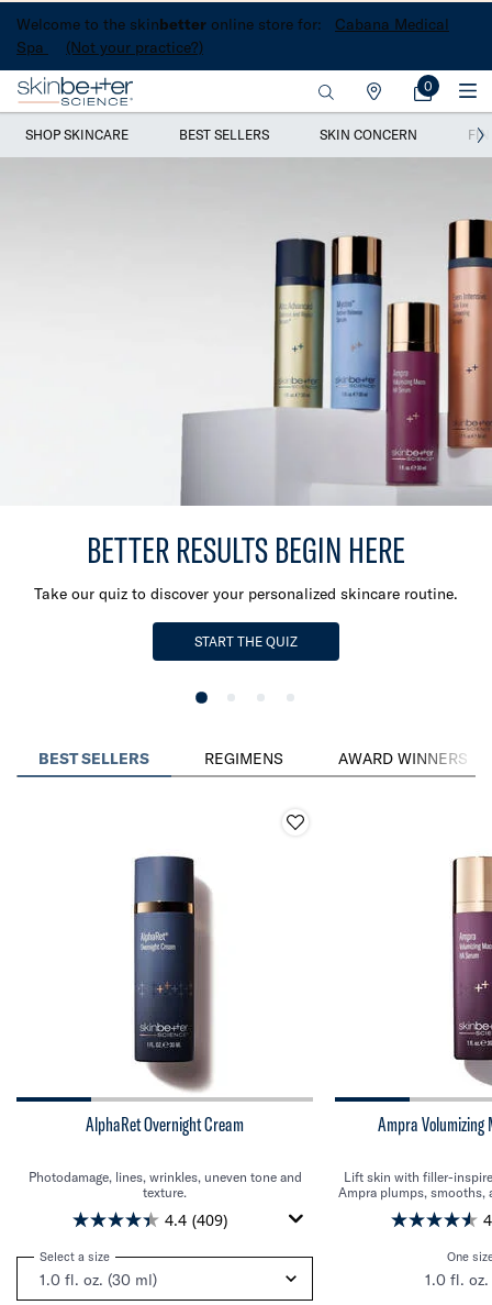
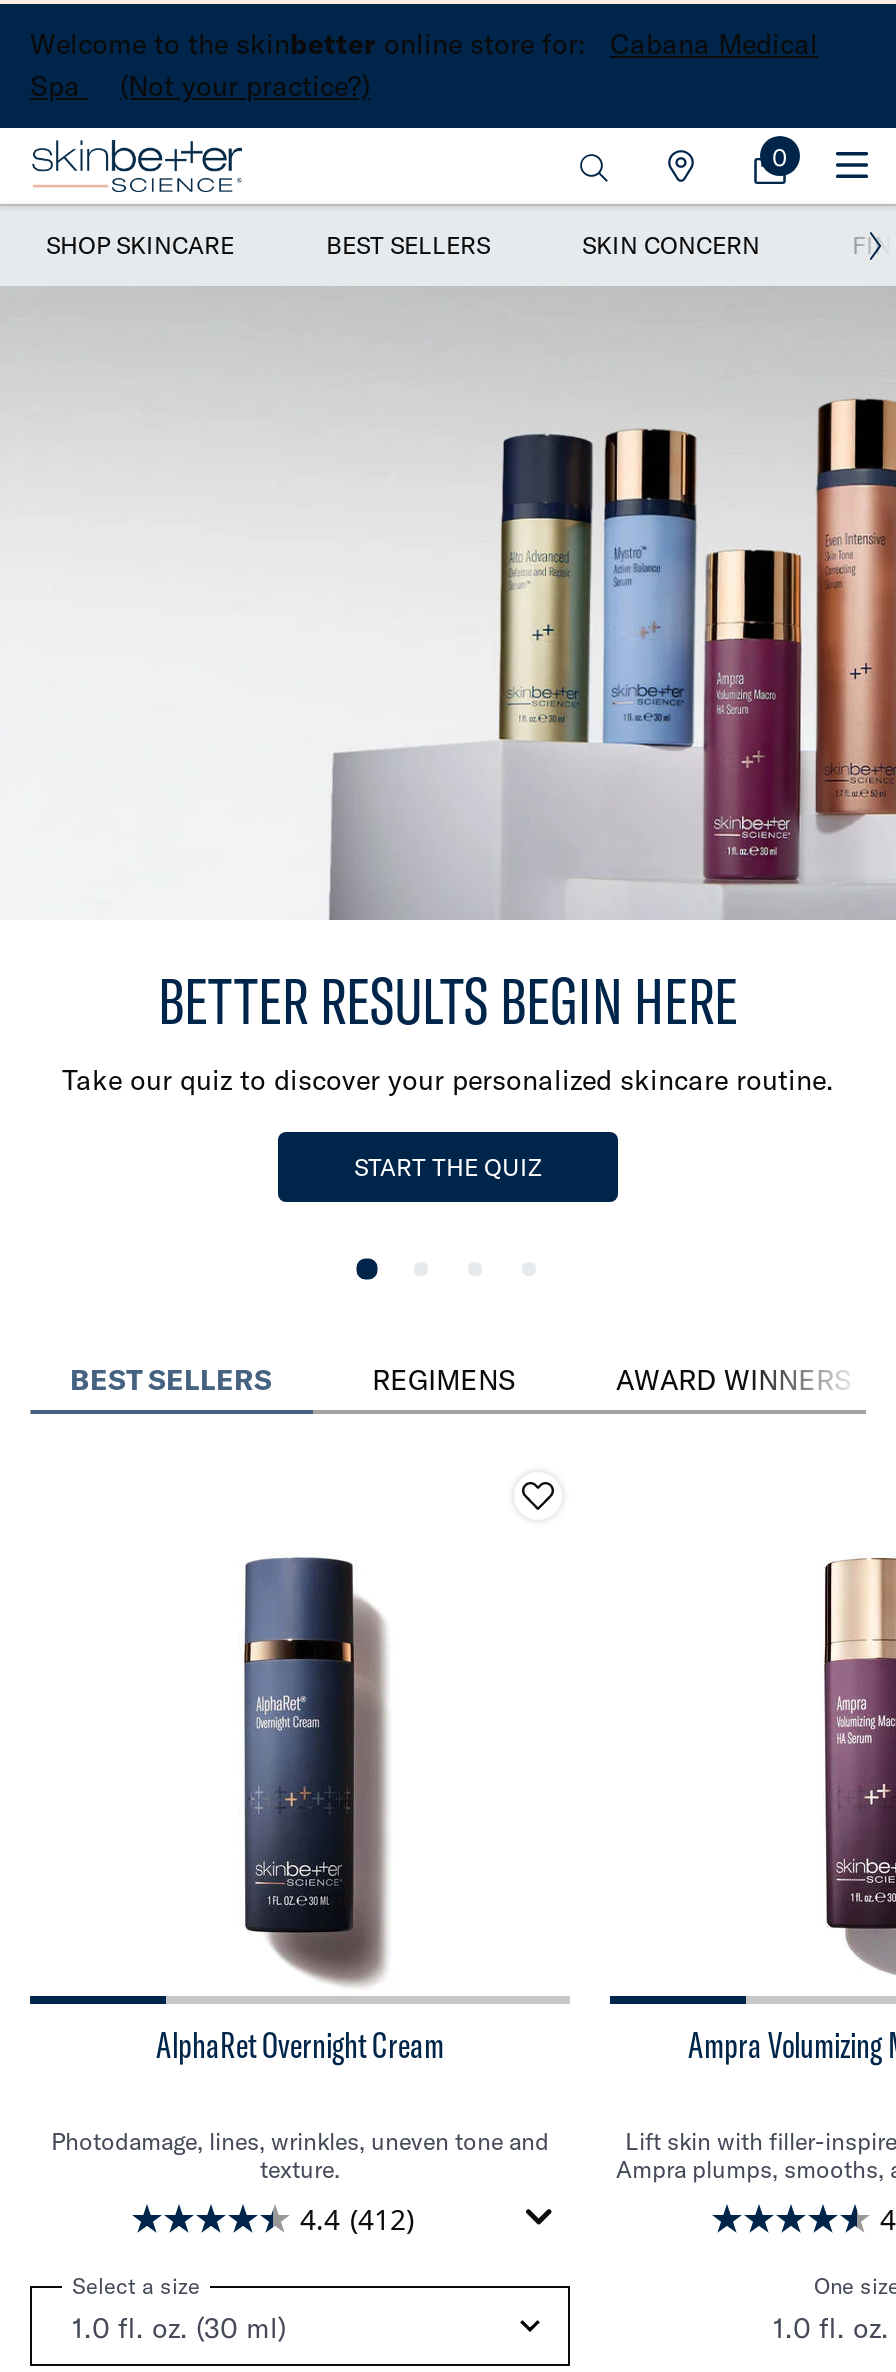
[165,1209,227,1230] 4.4 (409) -> [300,2199,414,2237] 4.4 (412)

